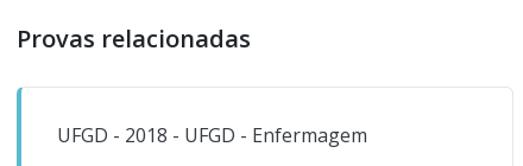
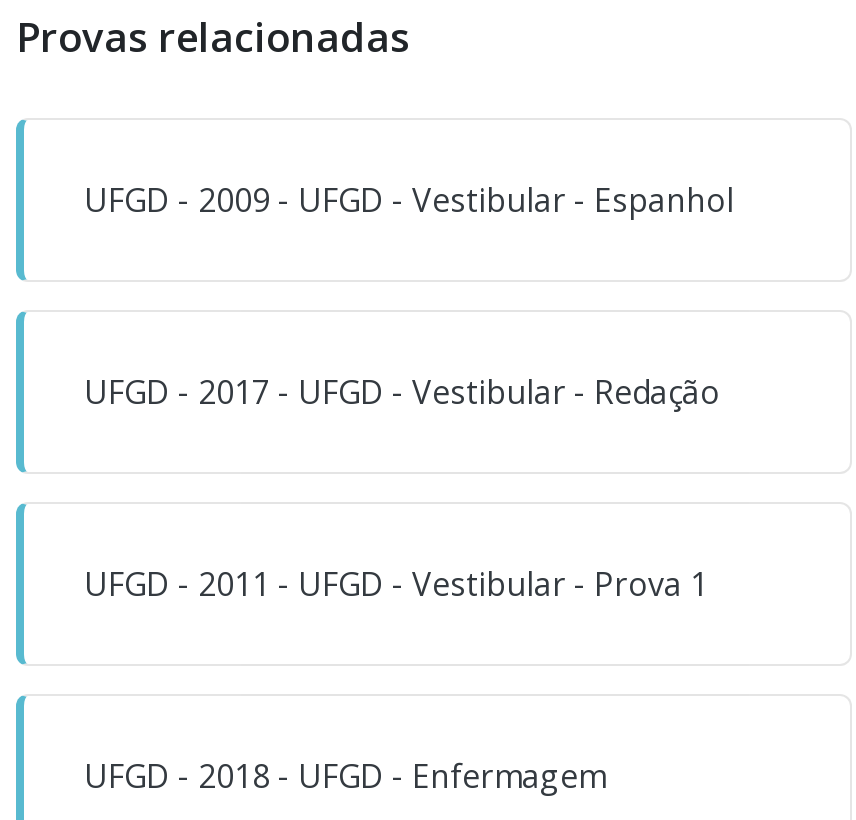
none -> [84,178,734,222] UFGD - 2009 - UFGD - Vestibular - Espanhol
none -> [84,370,720,414] UFGD - 2017 - UFGD - Vestibular - Redação
none -> [84,562,708,606] UFGD - 2011 - UFGD - Vestibular - Prova 1

